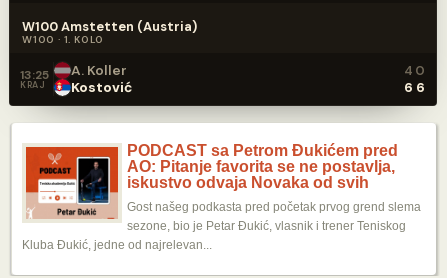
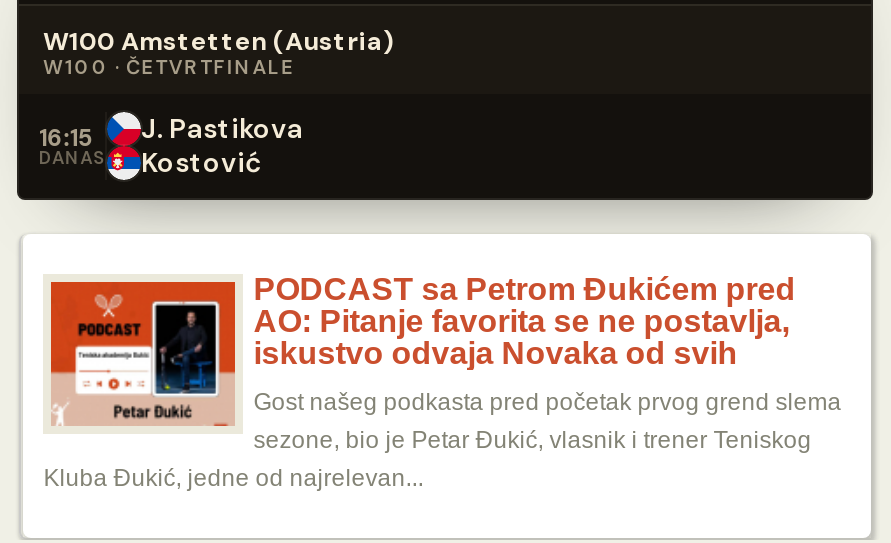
[22,33,104,46] W100 · 1. KOLO -> [43,54,295,80] W100 · ČETVRTFINALE
[20,66,50,90] 13:25 | KRAJ -> [39,121,106,169] 16:15 | DANAS
[71,61,425,79] A. Koller | 4 0 -> [141,110,303,146] J. Pastikova
[403,79,424,96] 6 6 -> none

